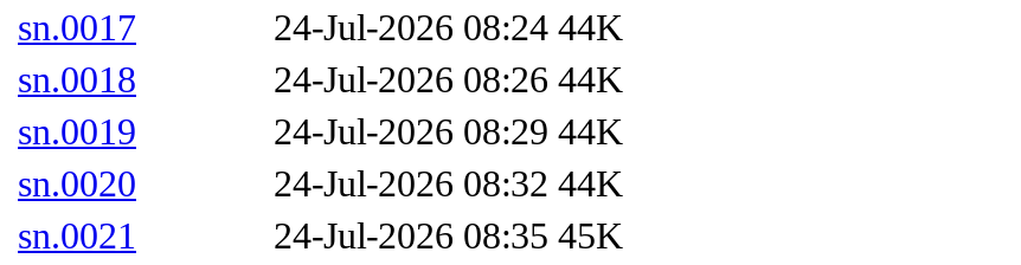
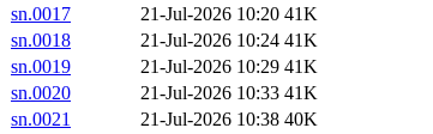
[274,8,624,48] 24-Jul-2026 08:24 44K -> [140,4,318,24] 21-Jul-2026 10:20 41K
[274,60,624,100] 24-Jul-2026 08:26 44K -> [140,30,318,51] 21-Jul-2026 10:24 41K
[274,112,624,152] 24-Jul-2026 08:29 44K -> [140,57,318,77] 21-Jul-2026 10:29 41K
[274,164,624,204] 24-Jul-2026 08:32 44K -> [140,83,318,103] 21-Jul-2026 10:33 41K
[274,216,624,256] 24-Jul-2026 08:35 45K -> [140,109,318,130] 21-Jul-2026 10:38 40K

